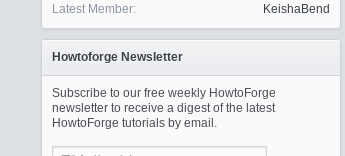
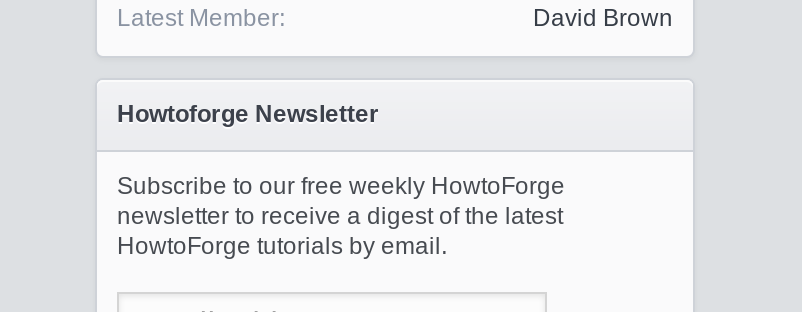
[263,2,330,16] KeishaBend -> [533,4,673,32] David Brown

